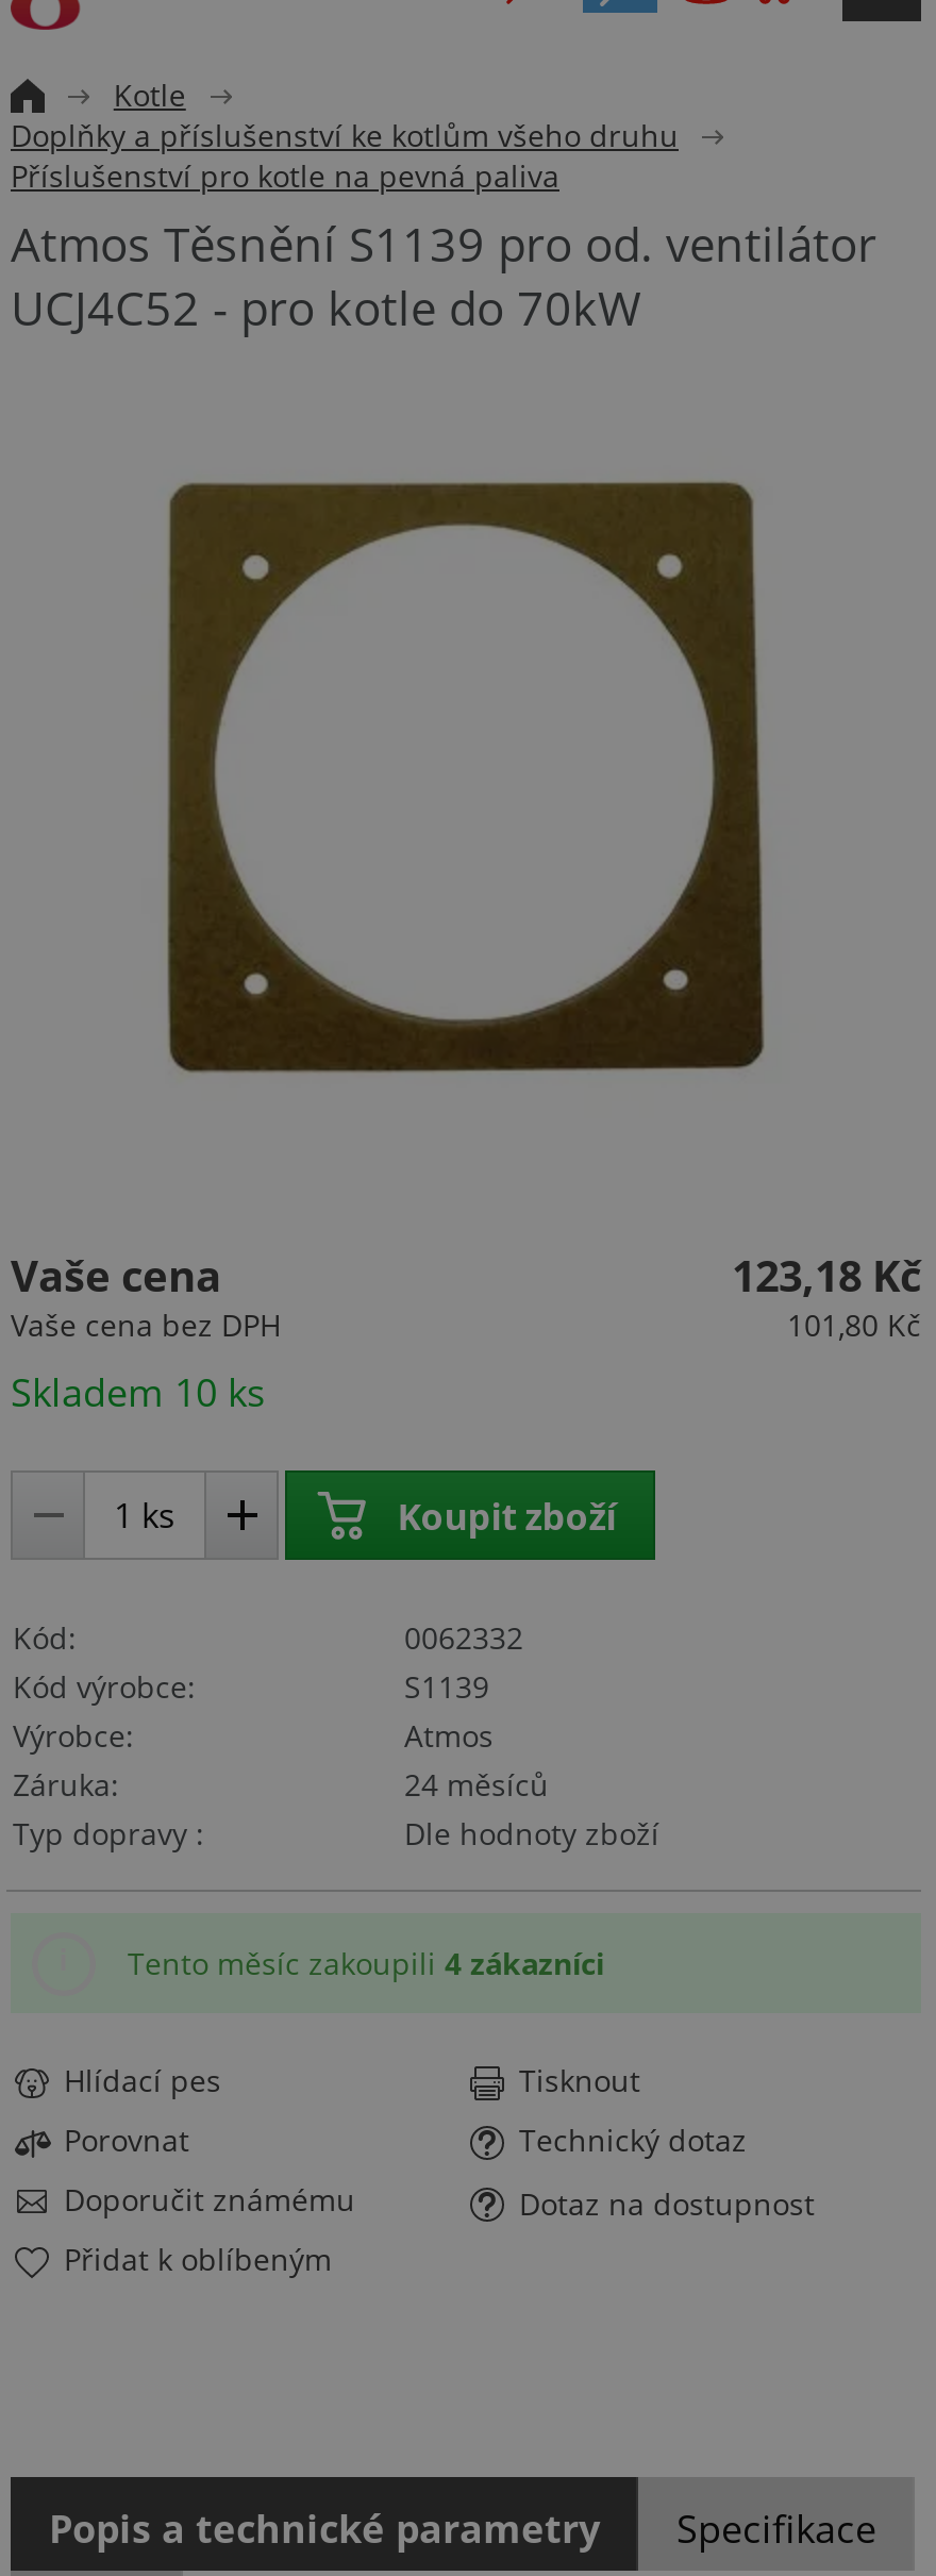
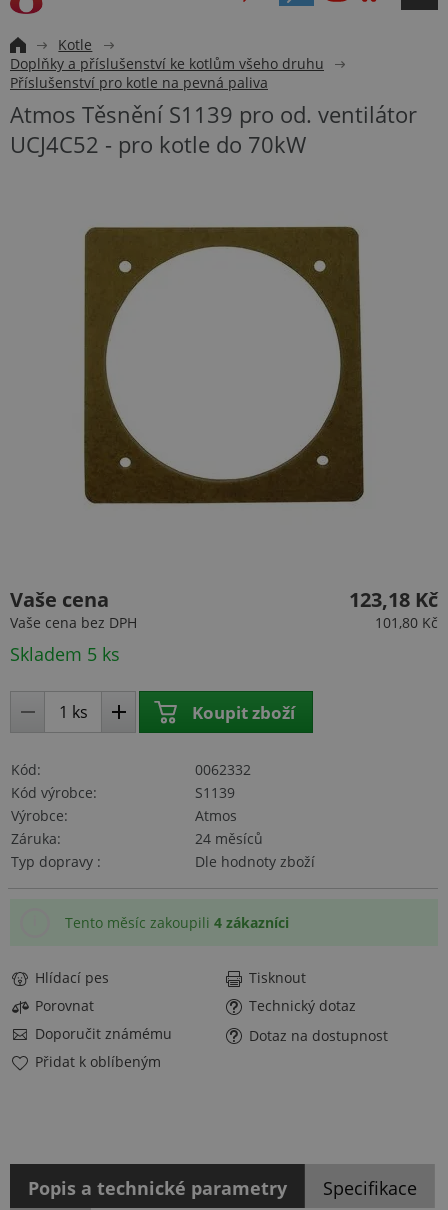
[11,1367,266,1418] Skladem 10 ks -> [10,642,120,666] Skladem 5 ks

